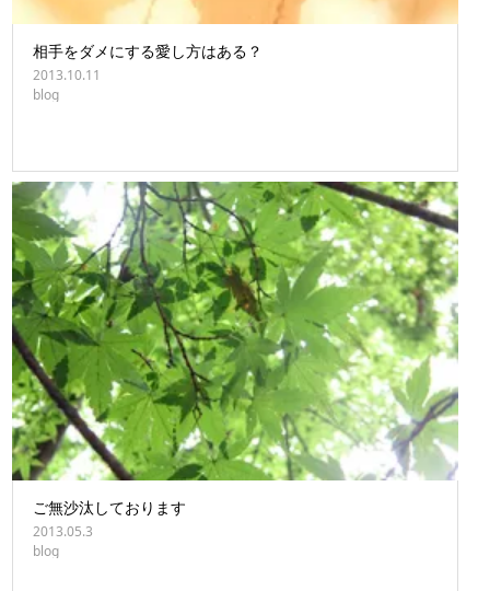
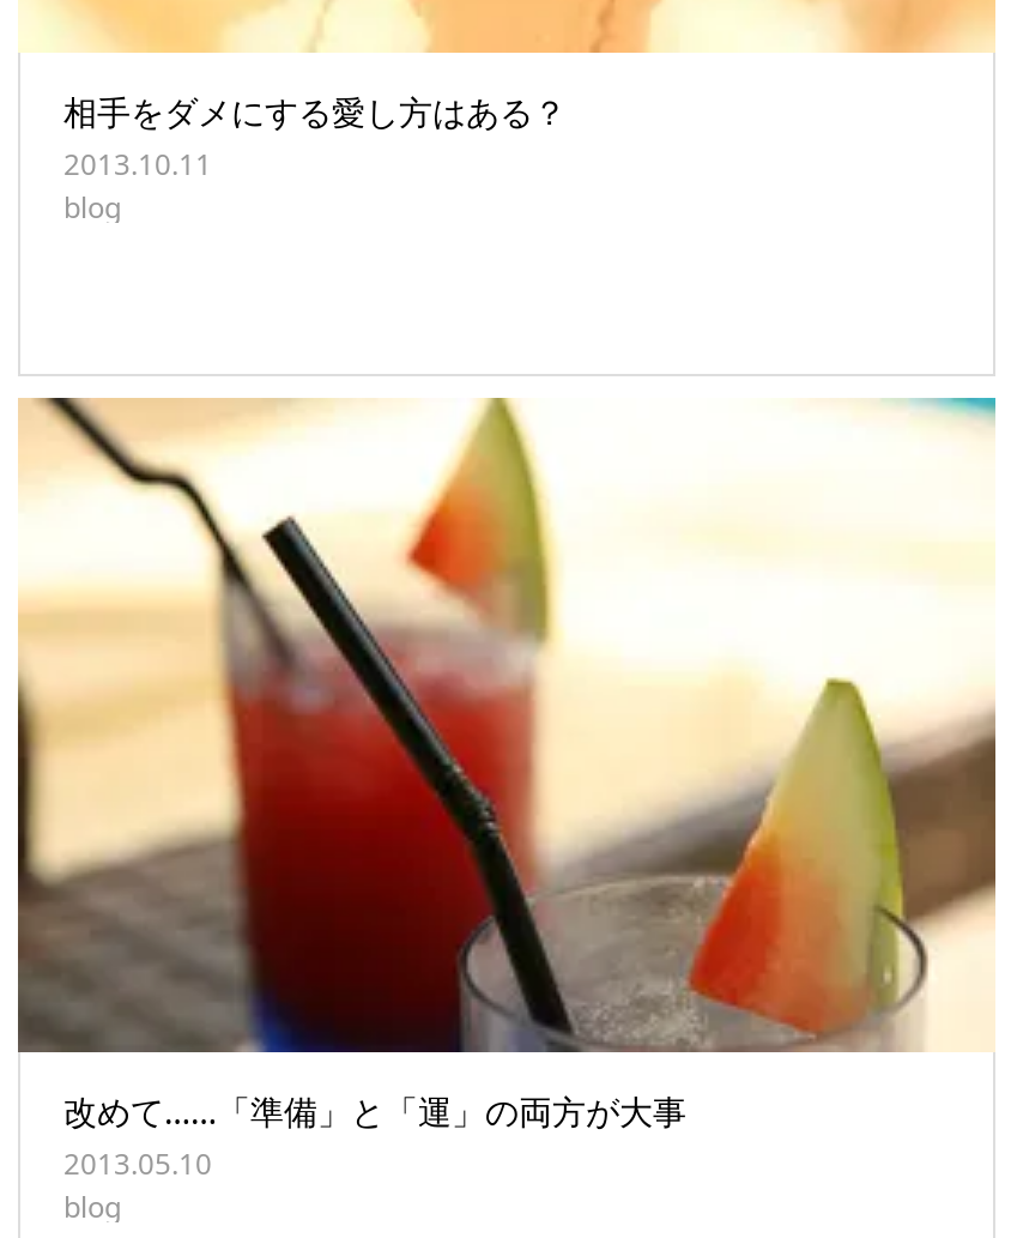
[11,181,459,541] [image] | ご無沙汰しております | 2013.05.3 -> [16,395,998,1184] [image] | 改めて……「準備」と「運」の両方が大事 | 2013.05.10

